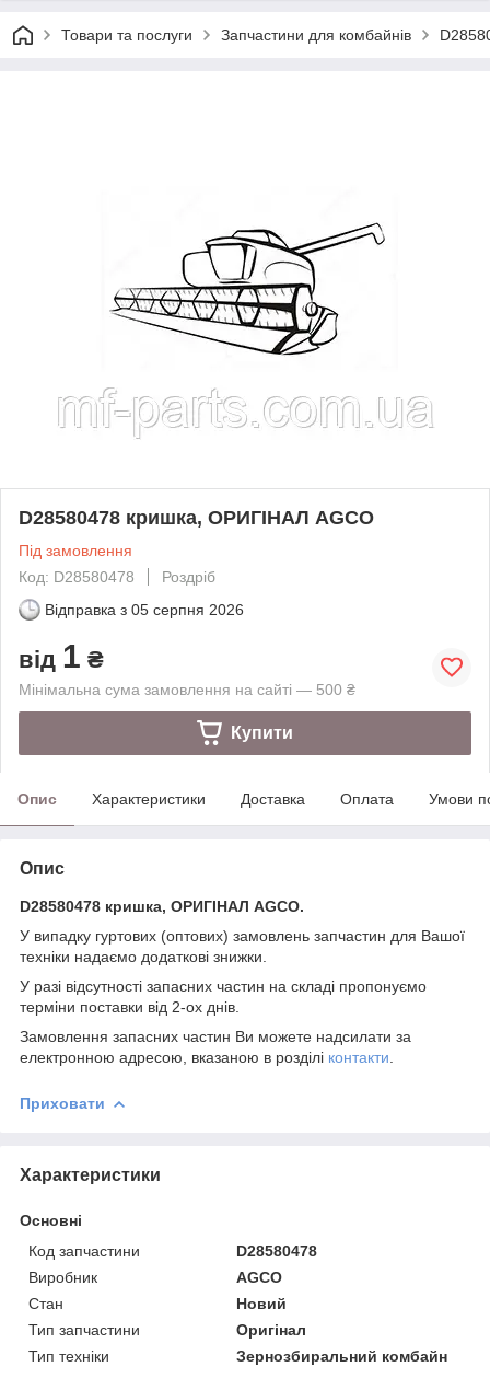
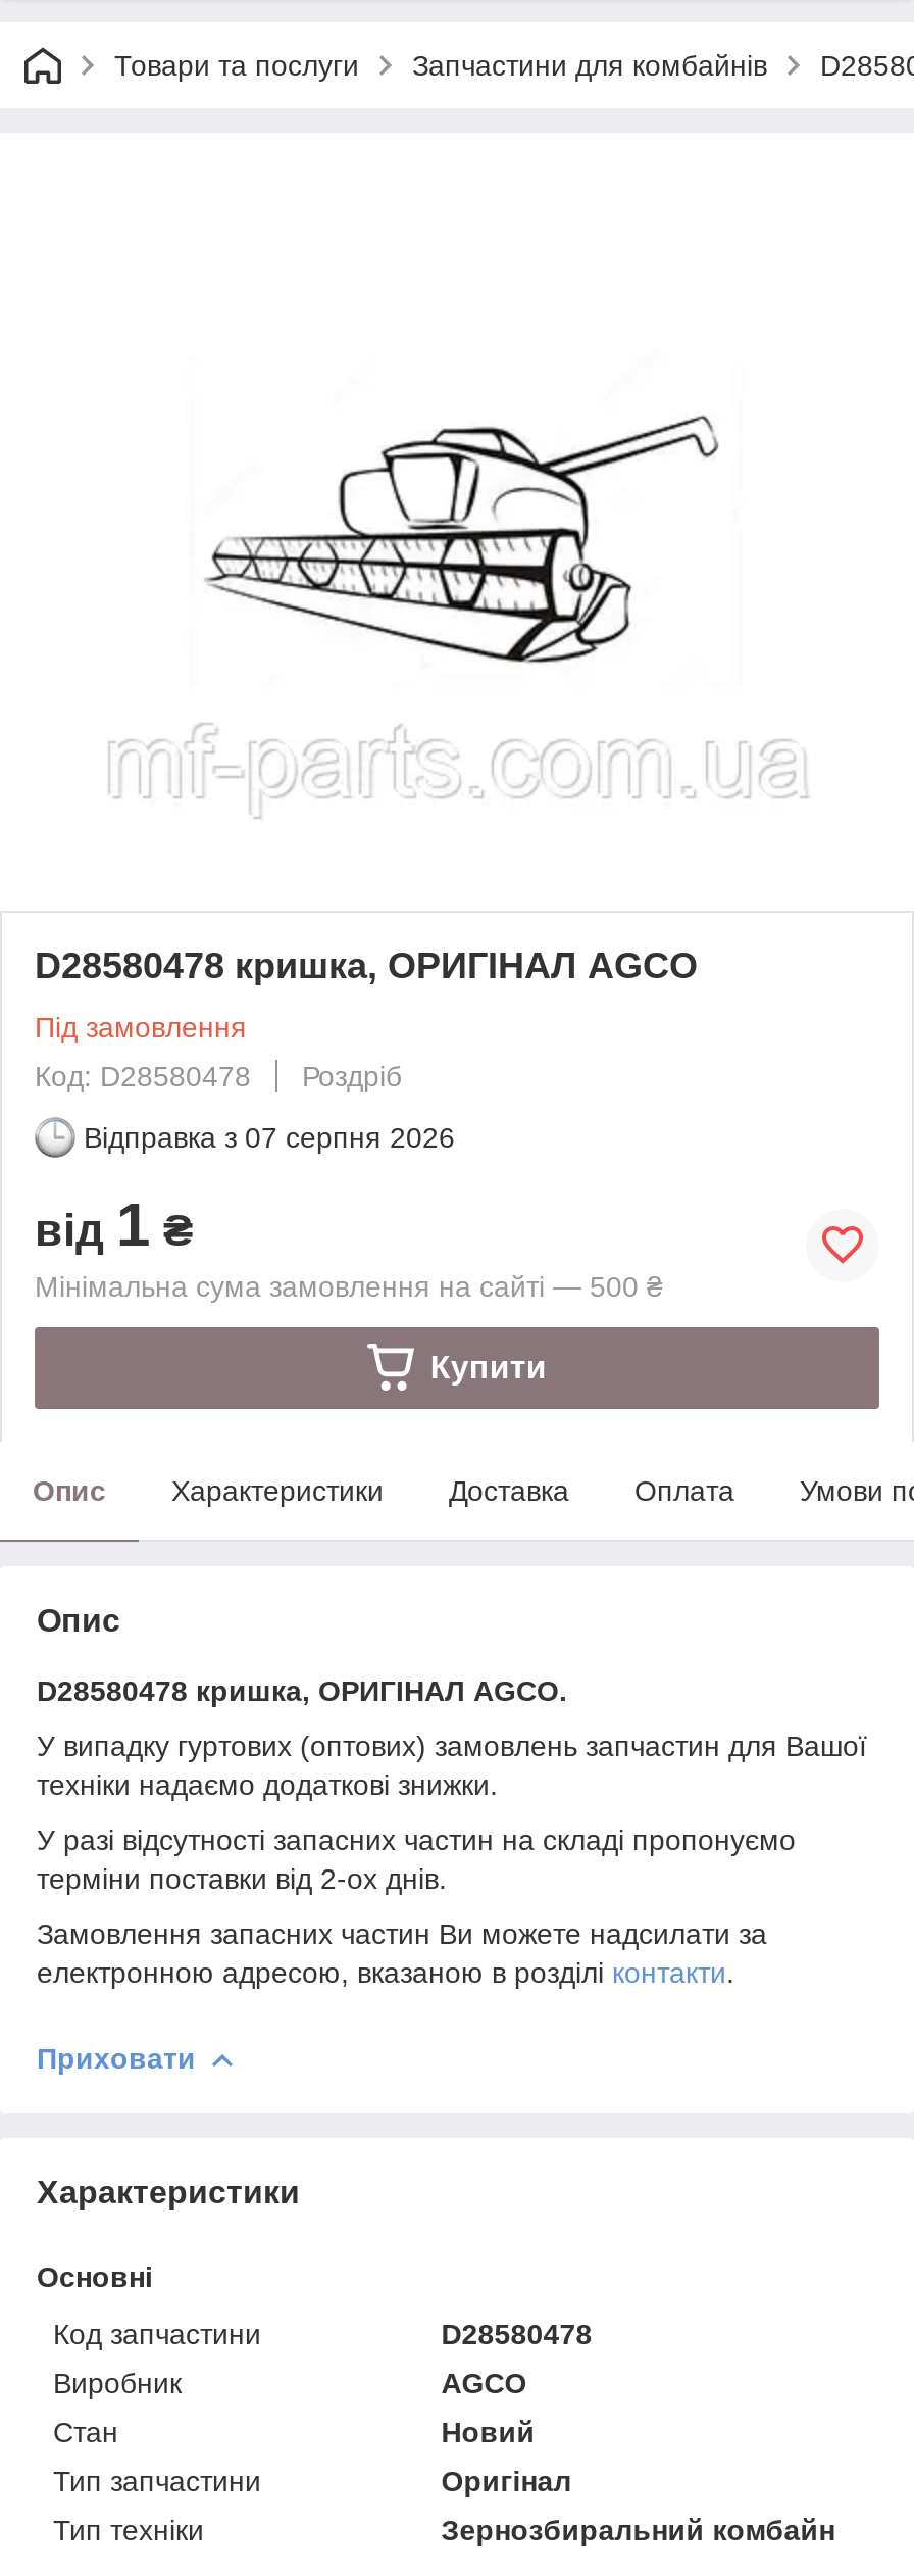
[45,601,244,618] Відправка з 05 серпня 2026 -> [84,1121,455,1153] Відправка з 07 серпня 2026

